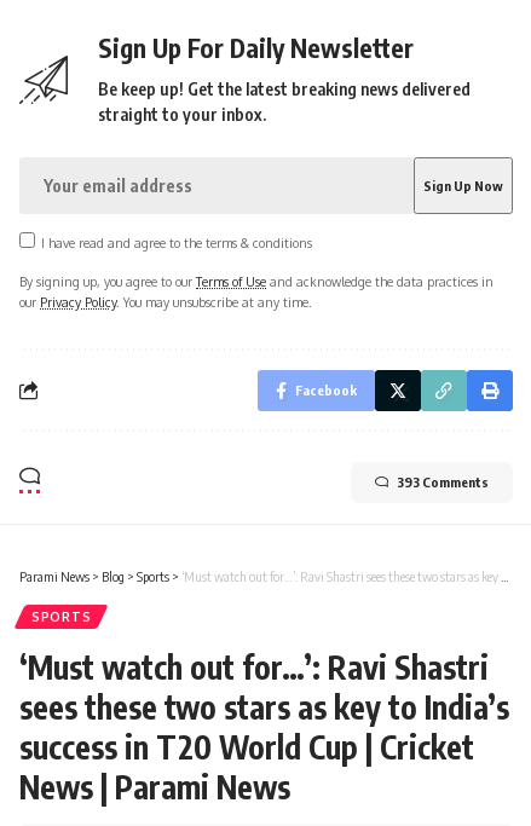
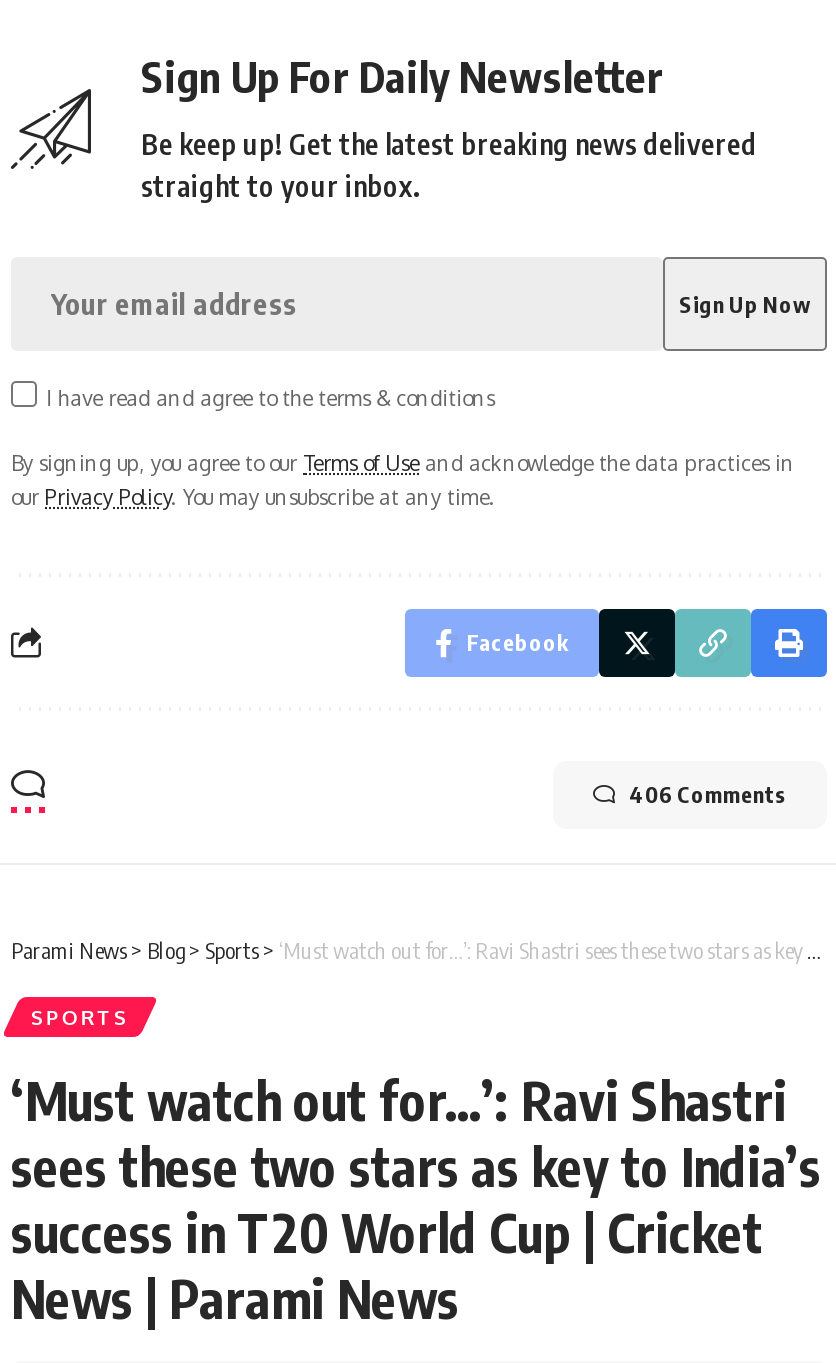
[397,474,489,489] 393 Comments -> [629,780,787,806] 406 Comments

